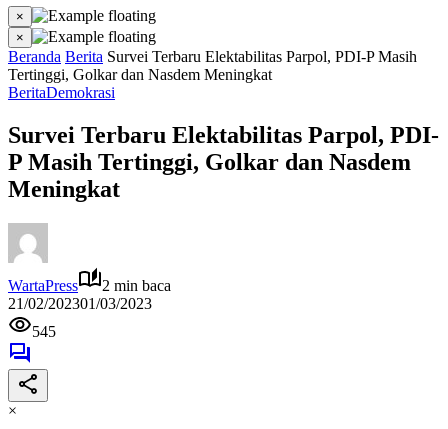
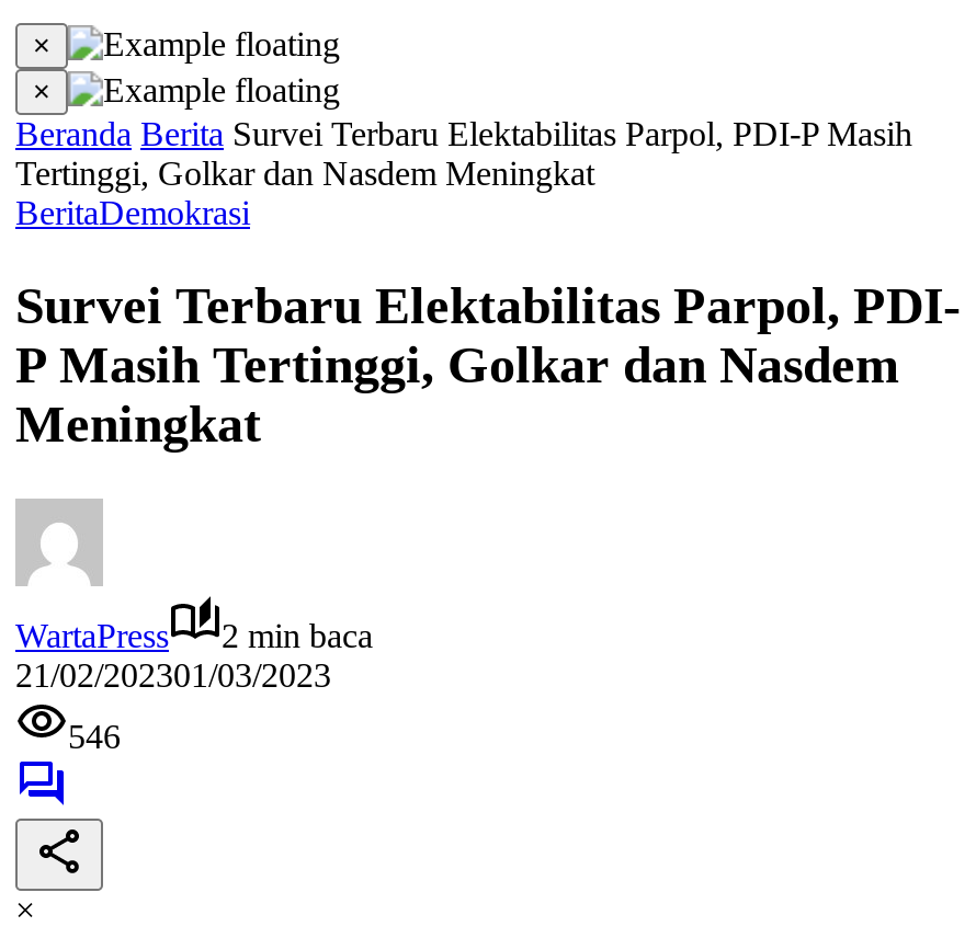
[32,323,56,340] 545 -> [68,717,121,755] 546

